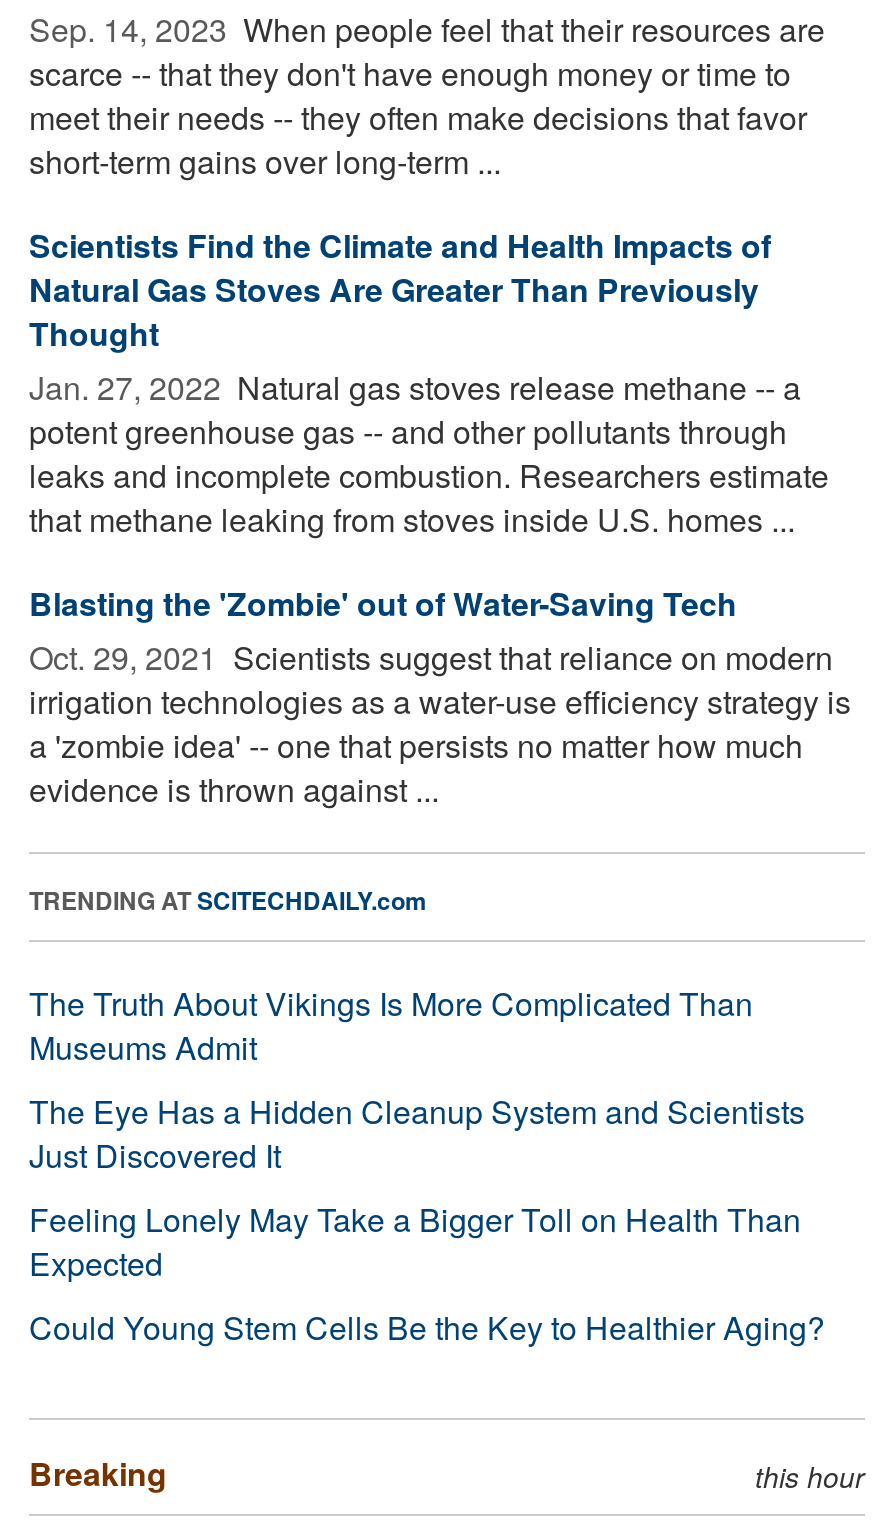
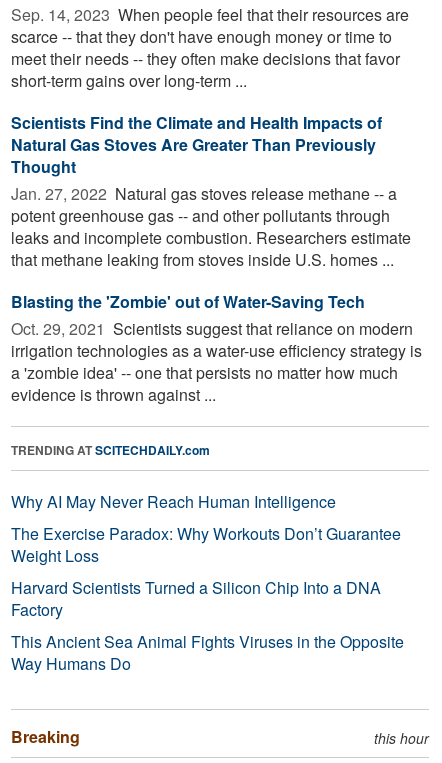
[29,980,825,1350] The Truth About Vikings Is More Complicated Than | Museums Admit | The Eye Has a Hidden Cleanup System and Scientists | Just Discovered It | Feeling Lonely May Take a Bigger Toll on Health Than | Expected | Could Young Stem Cells Be the Key to Healthier Aging? -> [11,490,404,675] Why AI May Never Reach Human Intelligence | The Exercise Paradox: Why Workouts Don’t Guarantee | Weight Loss | Harvard Scientists Turned a Silicon Chip Into a DNA | Factory | This Ancient Sea Animal Fights Viruses in the Opposite | Way Humans Do

